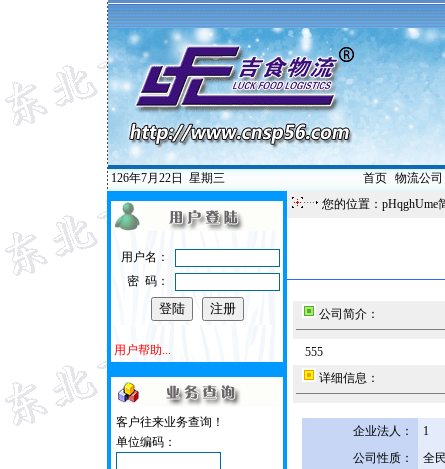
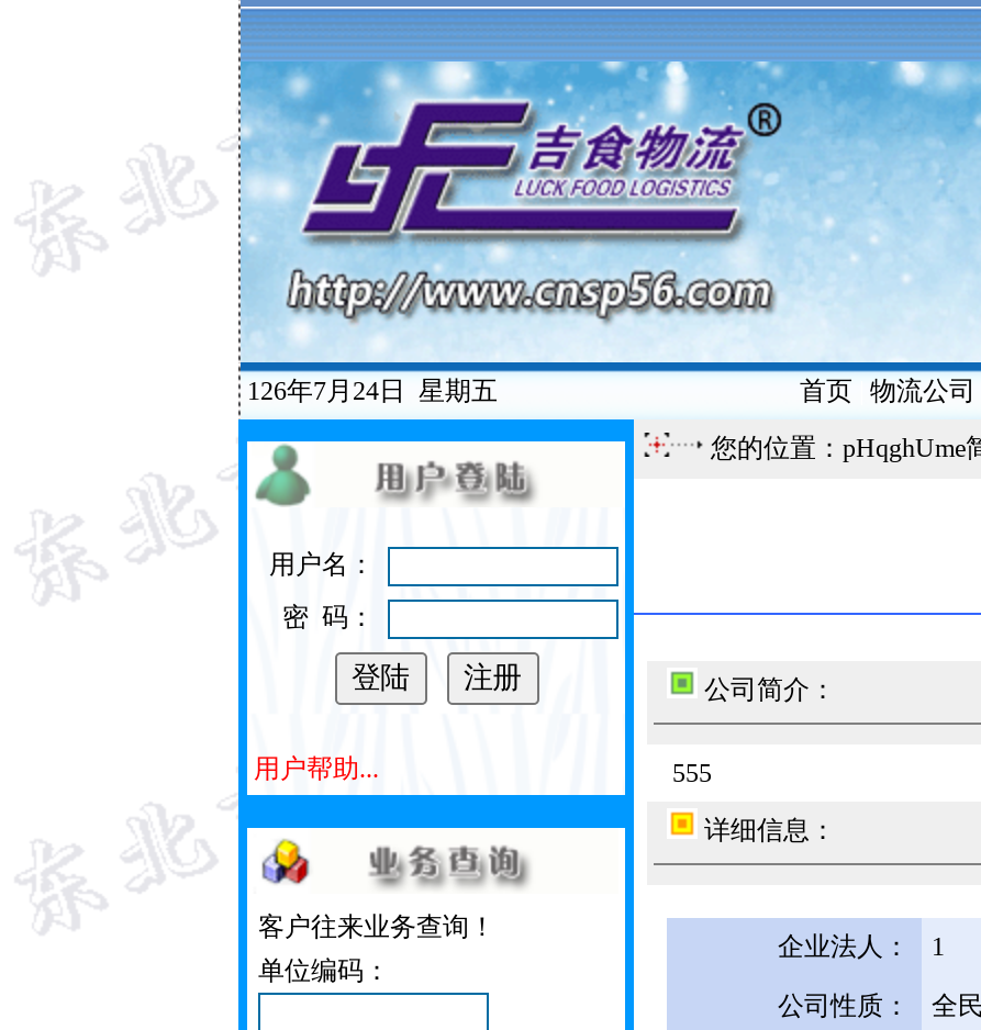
[111,171,225,185] 126年7月22日 星期三 -> [247,376,498,406] 126年7月24日 星期五

